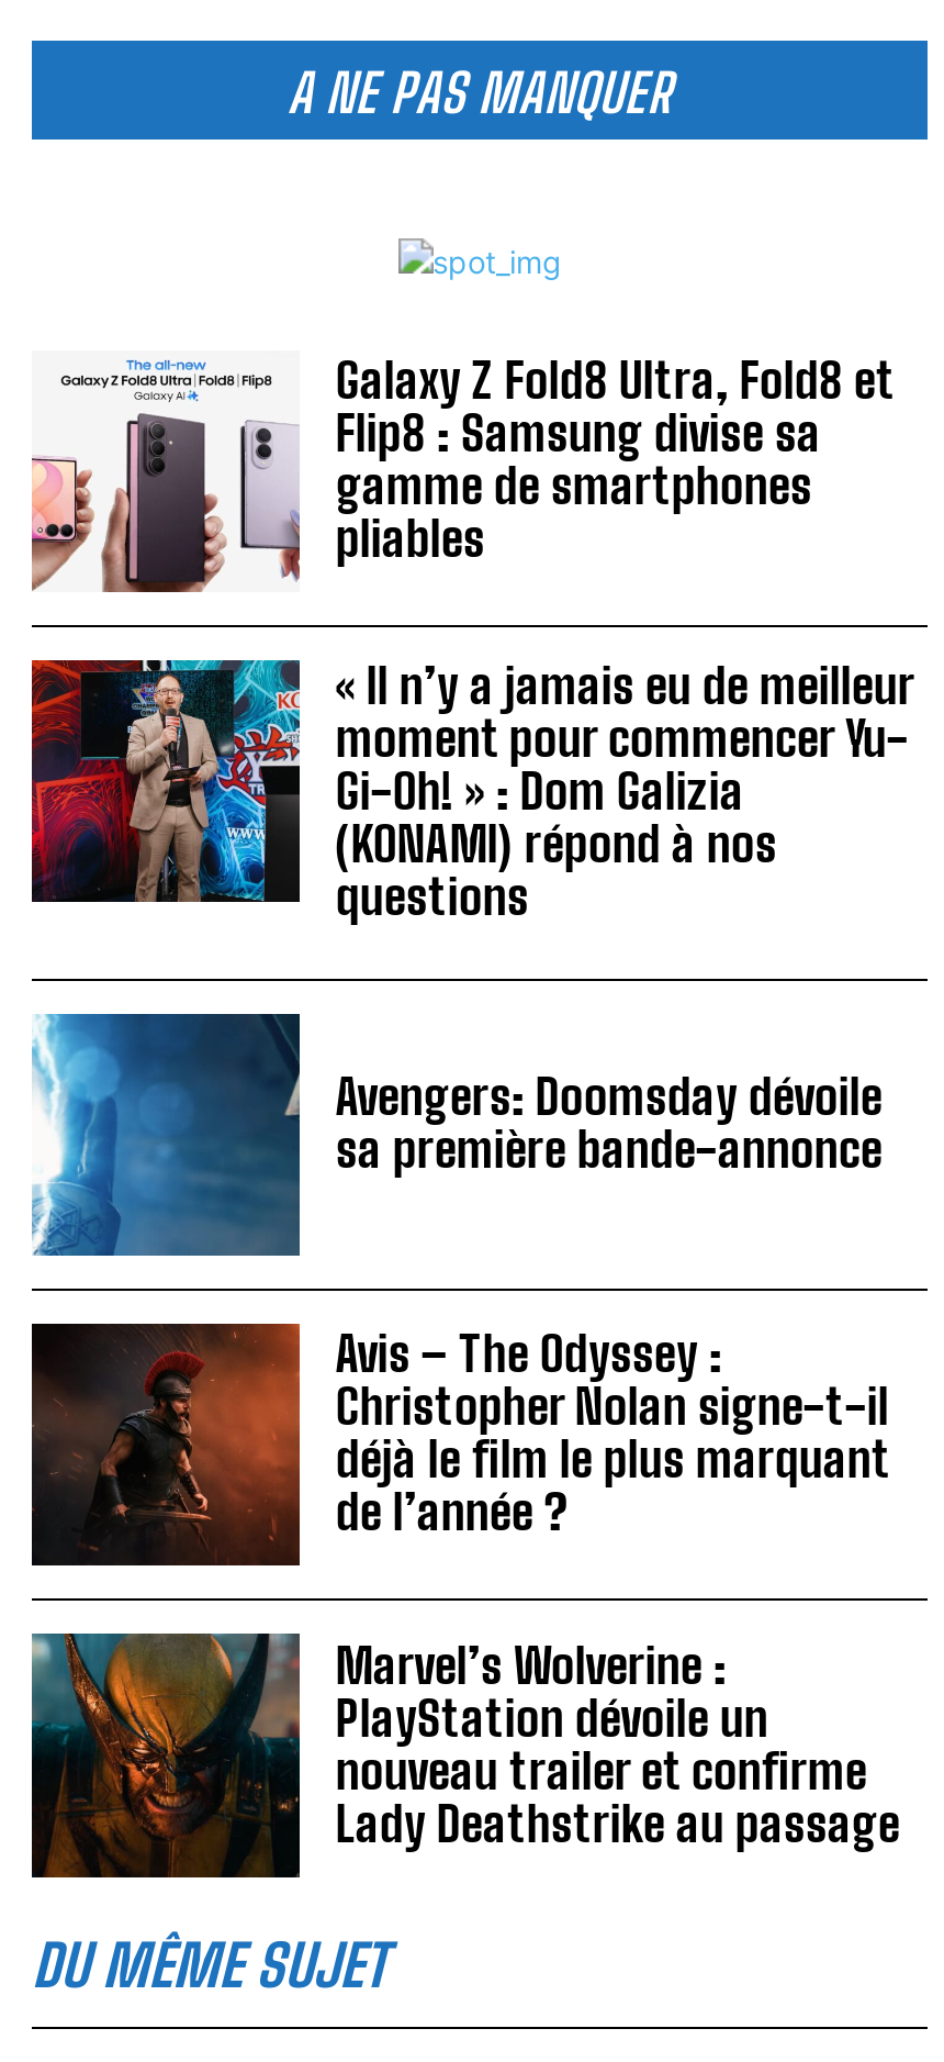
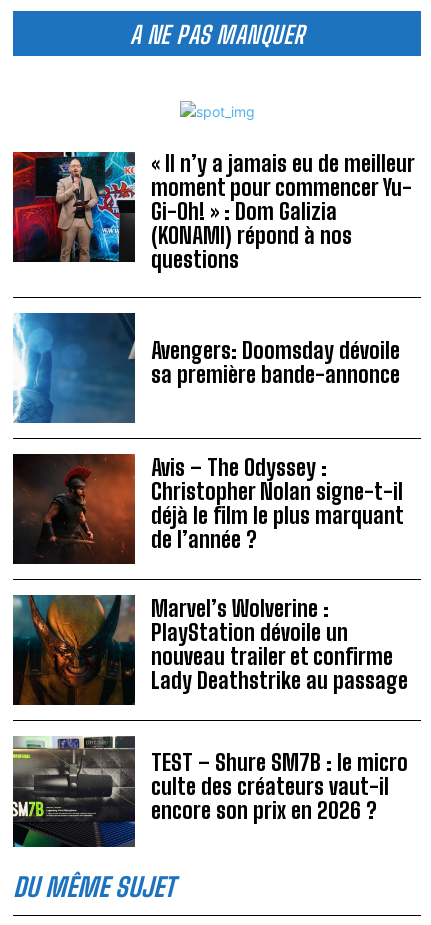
[30,350,895,594] [image] | Galaxy Z Fold8 Ultra, Fold8 et | Flip8 : Samsung divise sa | gamme de smartphones | pliables -> none
moved [27,656,915,1852] -> [11,150,415,694]: [image] | « Il n’y a jamais eu de meilleur | moment pour commencer Yu- | ... | nouveau trailer et confirme | Lady Deathstrike au passage
none -> [12,736,408,848] [image] | TEST – Shure SM7B : le micro | culte des créateurs vaut-il | encore son prix en 2026 ?

